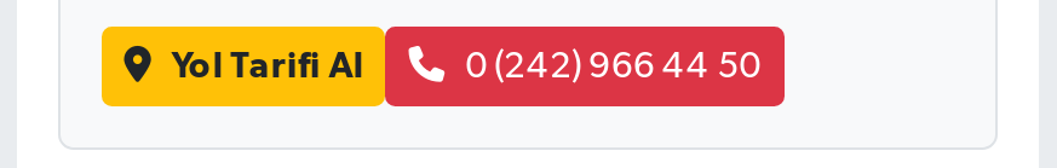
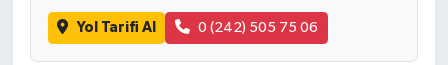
[465,47,761,84] 0 (242) 966 44 50 -> [198,20,318,35] 0 (242) 505 75 06

